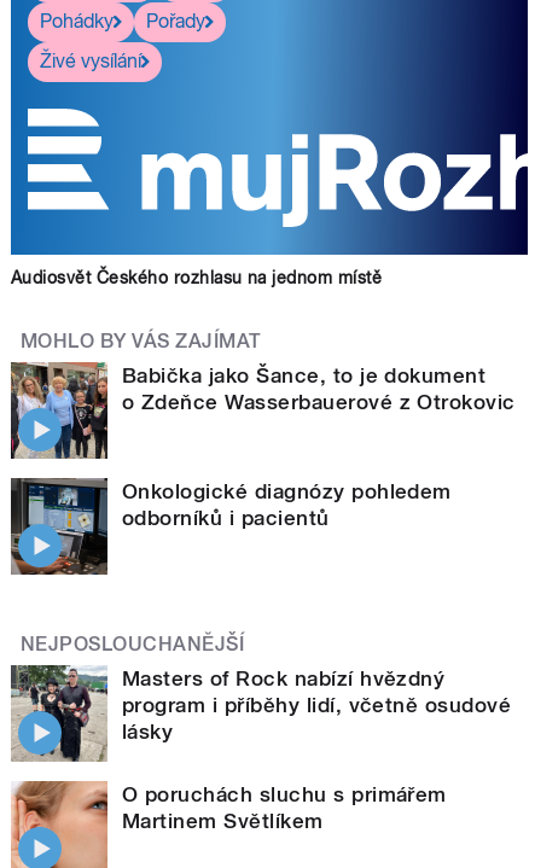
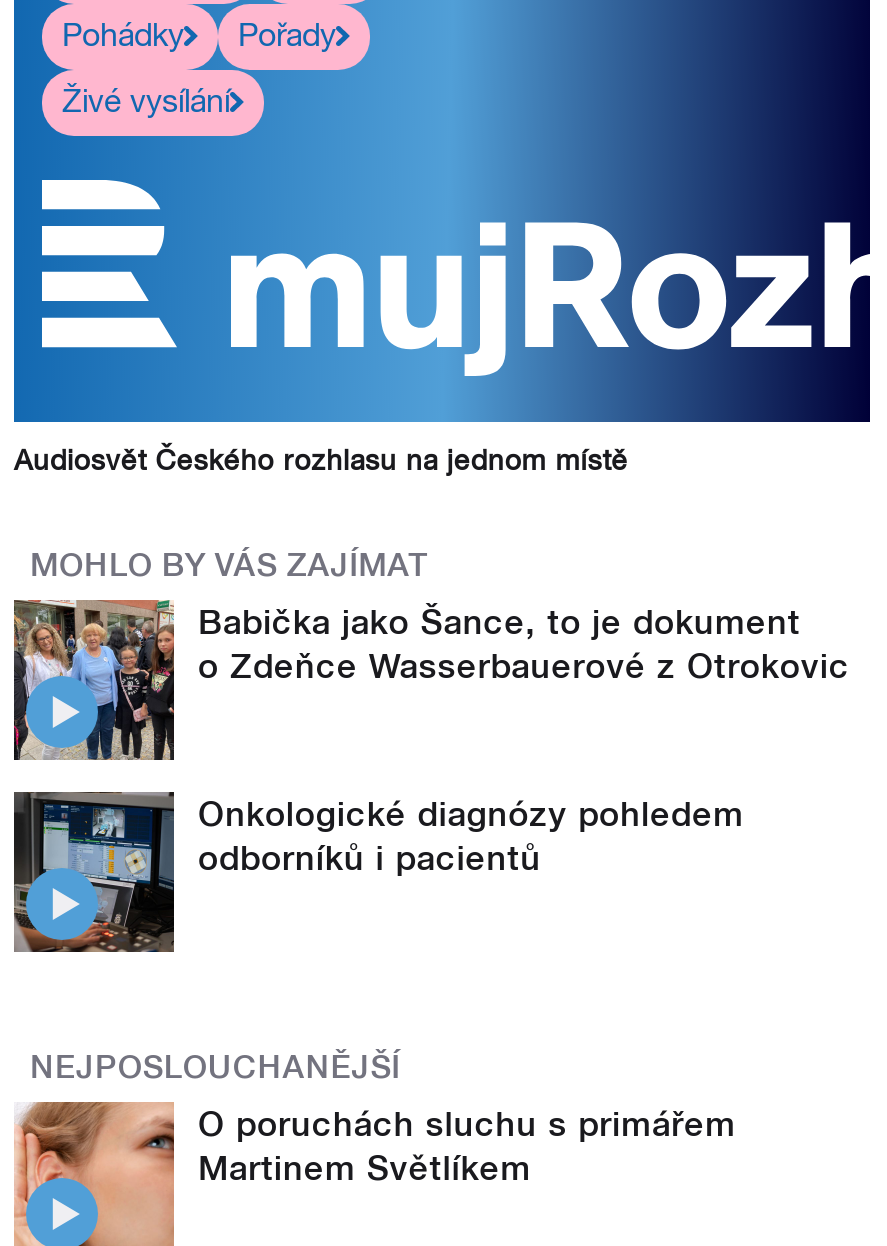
[11,664,511,763] [image] | Masters of Rock nabízí hvězdný | program i příběhy lidí, včetně osudové | lásky -> none

